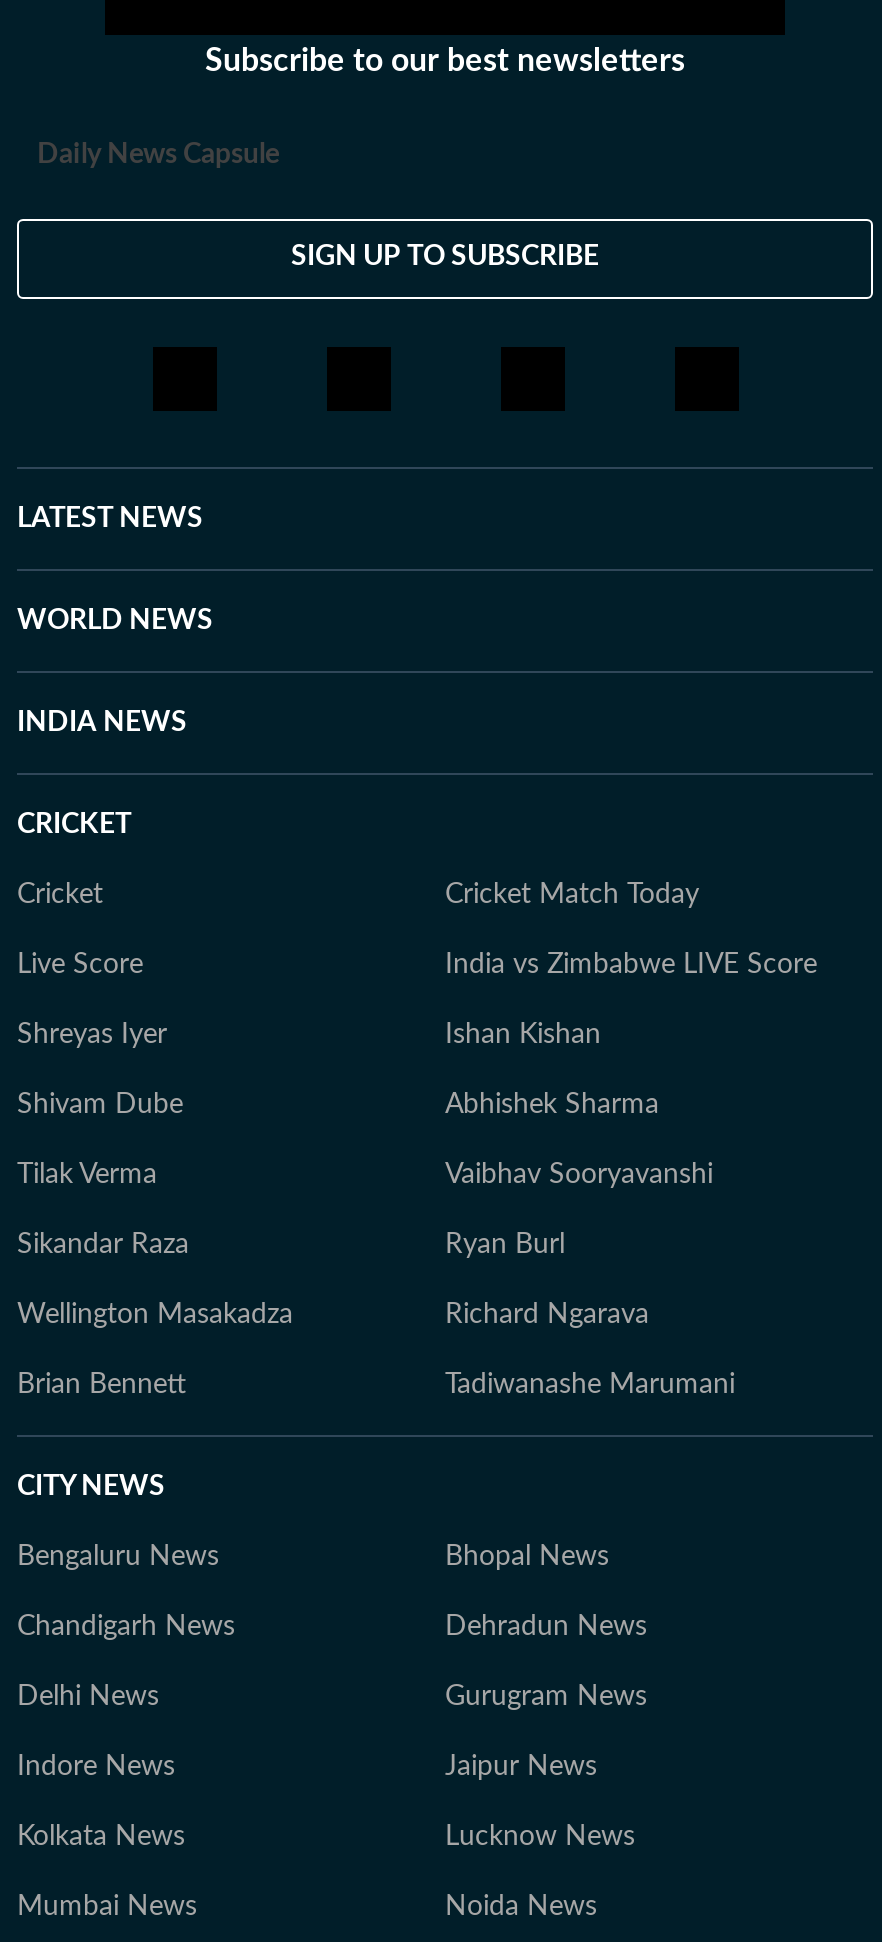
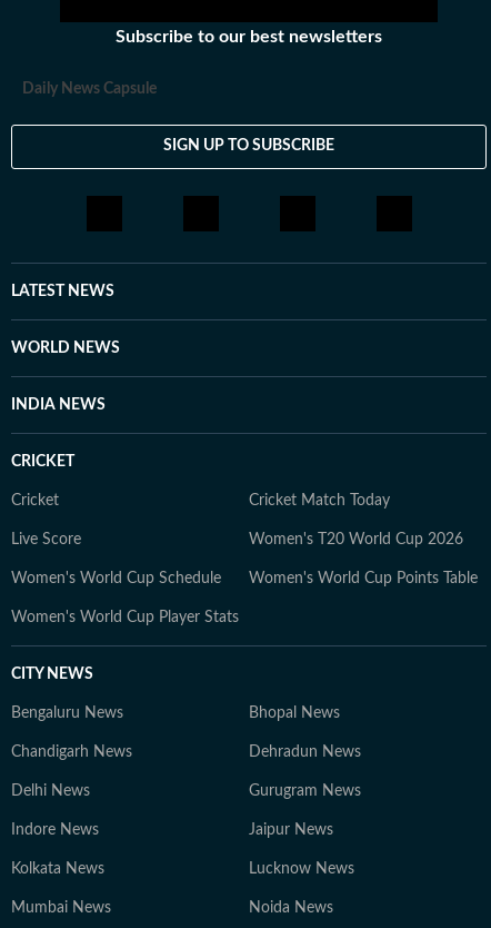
[17,950,817,1398] India vs Zimbabwe LIVE Score | Shreyas Iyer | Ishan Kishan | Shivam Dube | Abhishek Sharma | Tilak Verma | Vaibhav Sooryavanshi | Sikandar Raza | Ryan Burl | Wellington Masakadza | Richard Ngarava | Brian Bennett | Tadiwanashe Marumani -> [11,531,478,625] Women's T20 World Cup 2026 | Women's World Cup Schedule | Women's World Cup Points Table | Women's World Cup Player Stats

